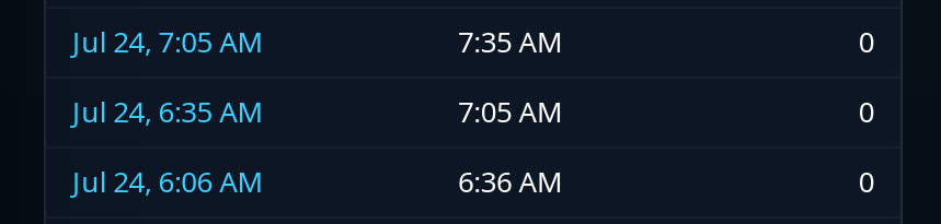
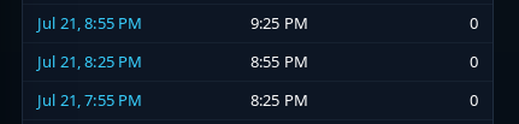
[72,22,563,61] Jul 24, 7:05 AM | 7:35 AM -> [37,12,308,34] Jul 21, 8:55 PM | 9:25 PM
[72,92,563,131] Jul 24, 6:35 AM | 7:05 AM -> [37,51,308,72] Jul 21, 8:25 PM | 8:55 PM
[72,162,563,201] Jul 24, 6:06 AM | 6:36 AM -> [37,89,308,111] Jul 21, 7:55 PM | 8:25 PM

